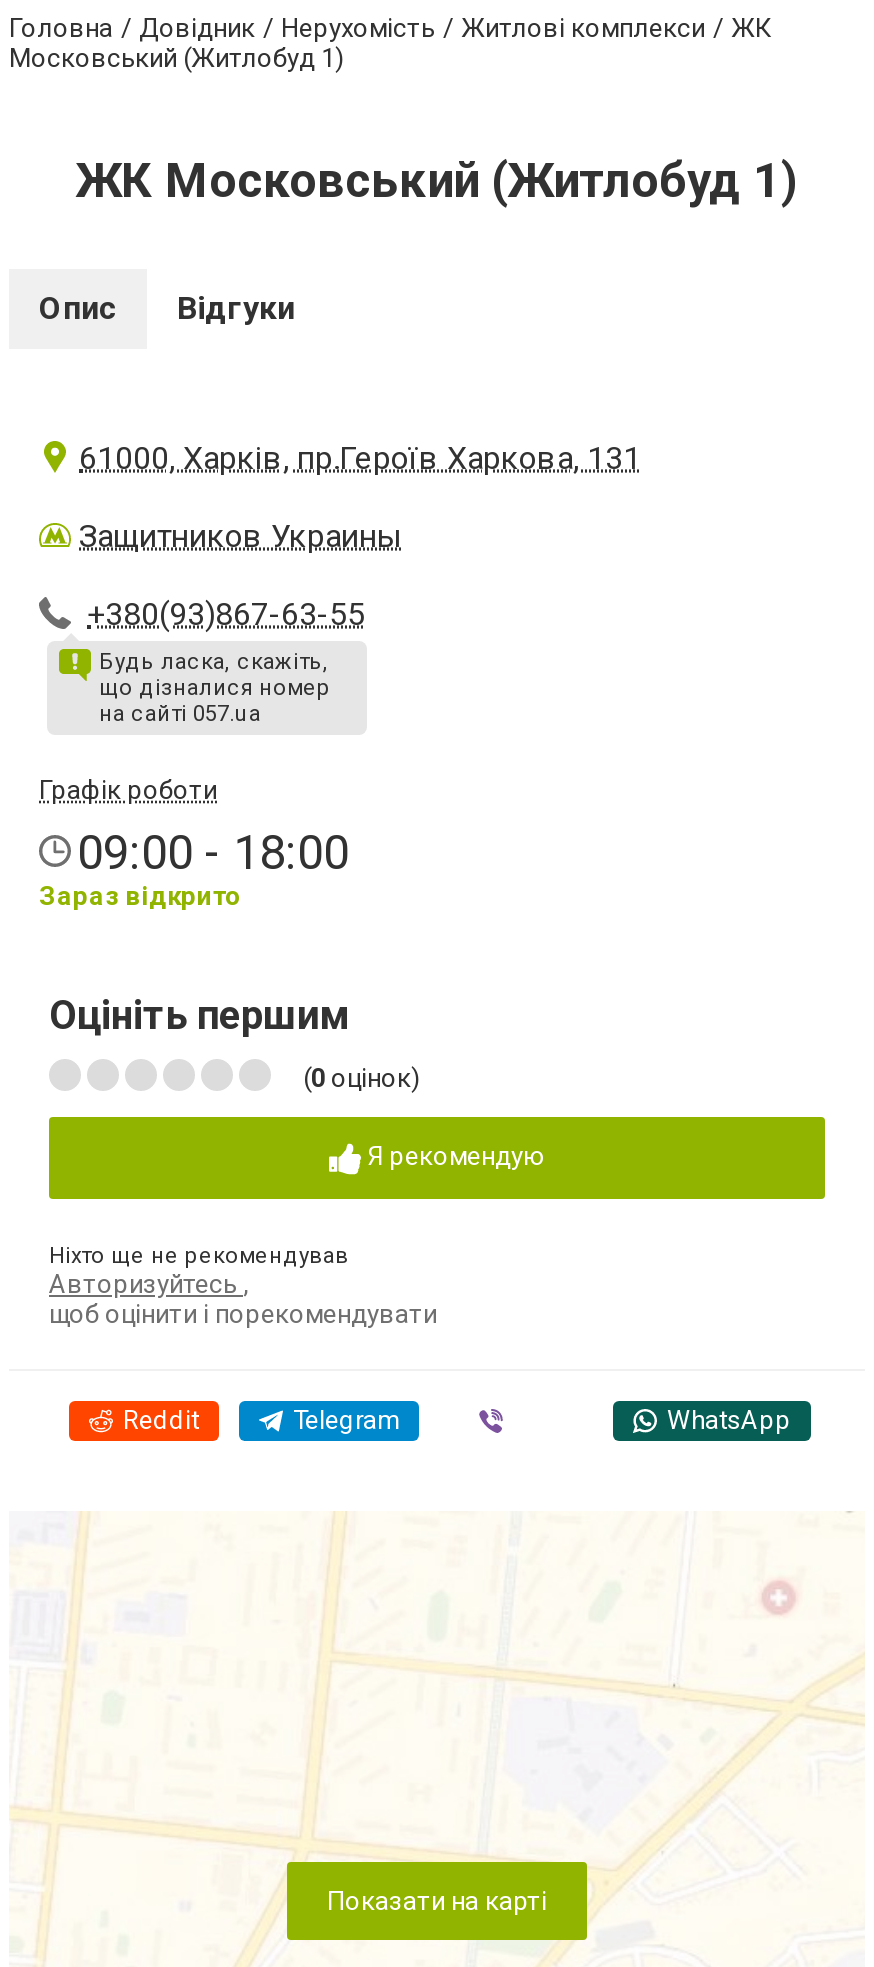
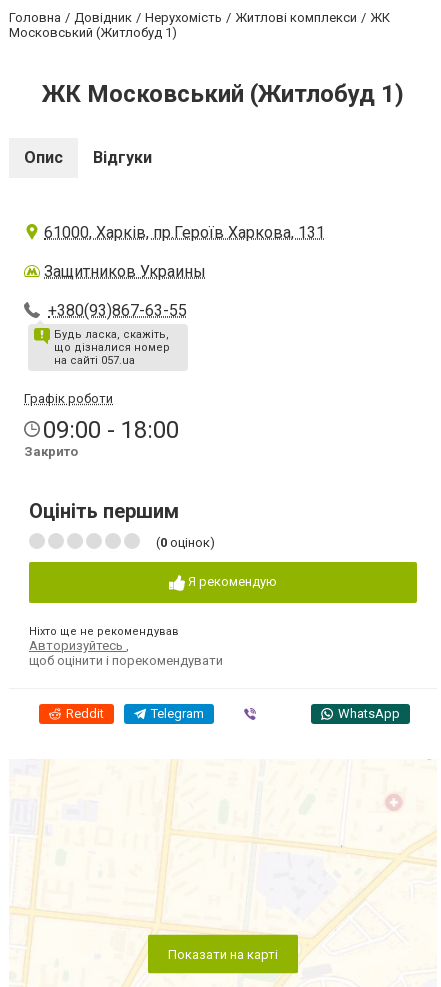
[39,881,241,911] Зараз відкрито -> [24,444,78,459] Закрито

